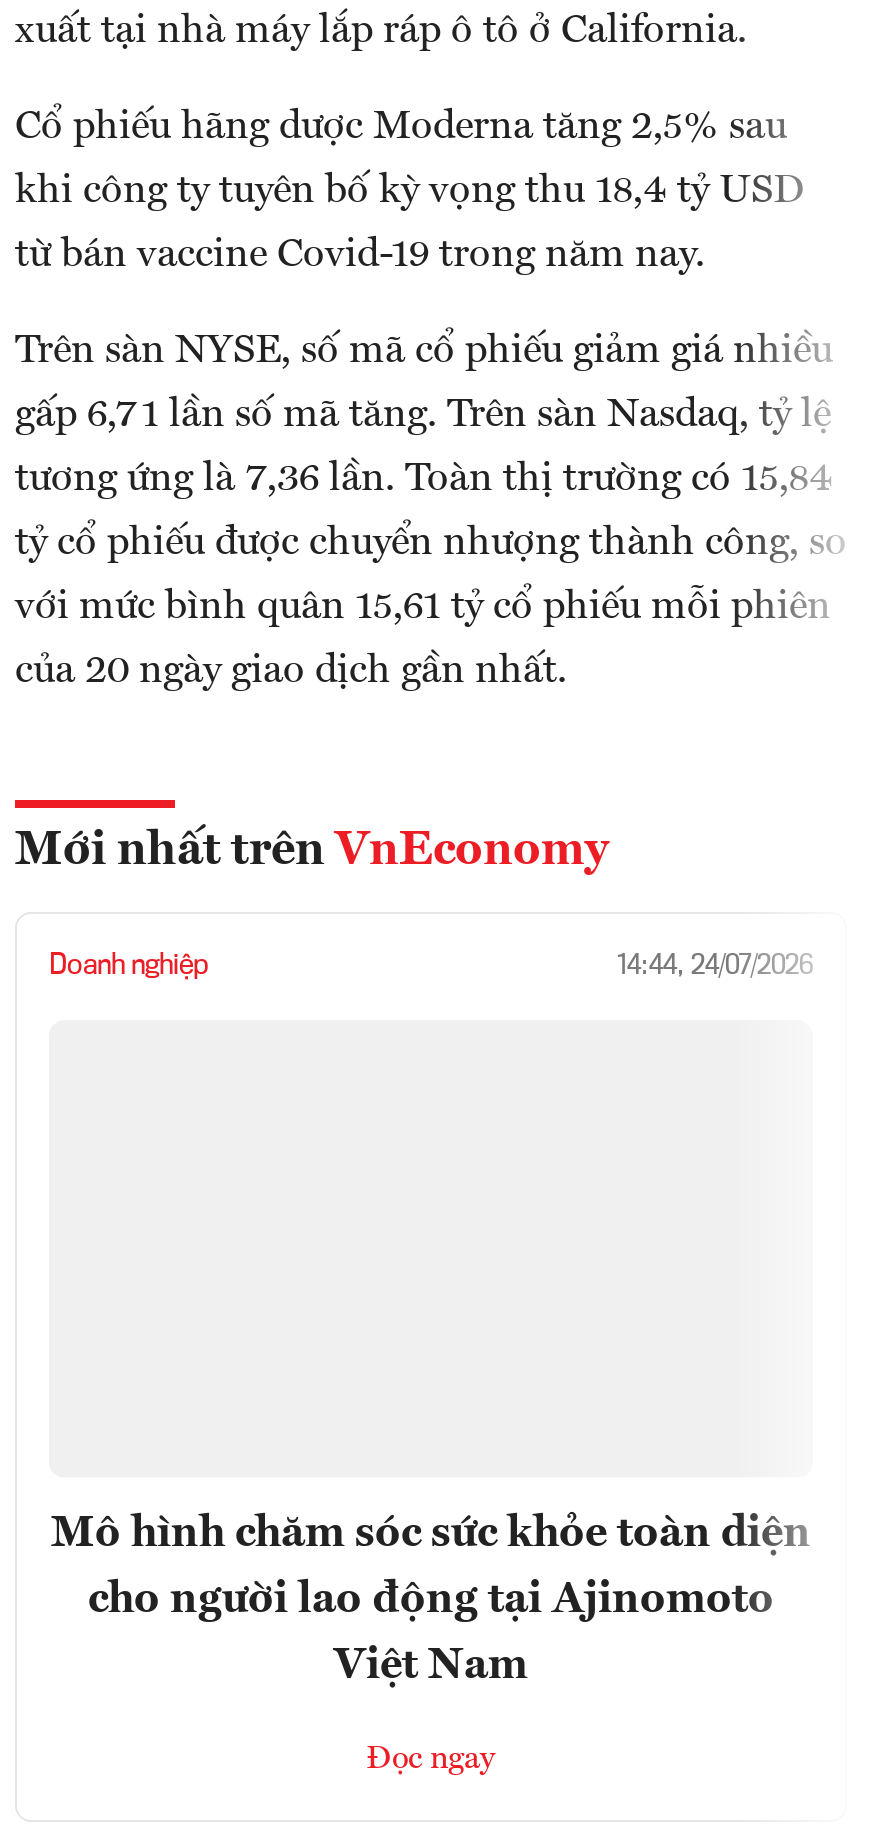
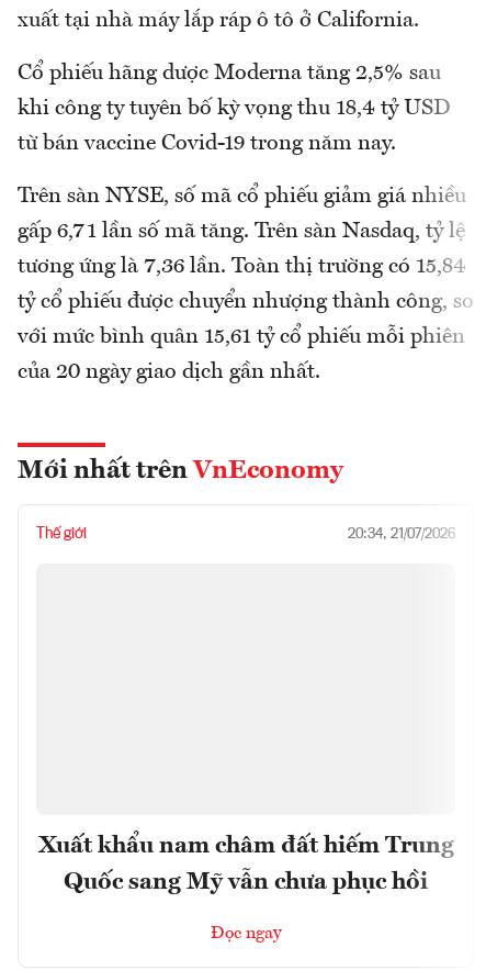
[49,952,813,980] Doanh nghiệp | 14:44, 24/07/2026 -> [36,526,455,542] Thế giới | 20:34, 21/07/2026
[51,1512,811,1688] Mô hình chăm sóc sức khỏe toàn diện | cho người lao động tại Ajinomoto | Việt Nam -> [38,834,454,894] Xuất khẩu nam châm đất hiếm Trung | Quốc sang Mỹ vẫn chưa phục hồi

